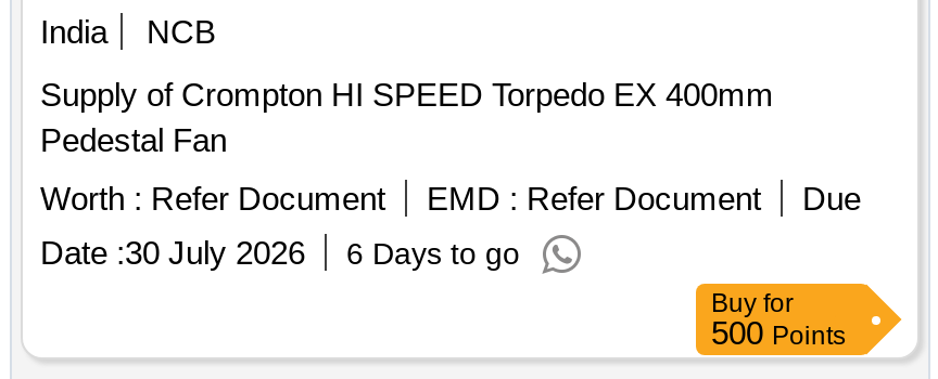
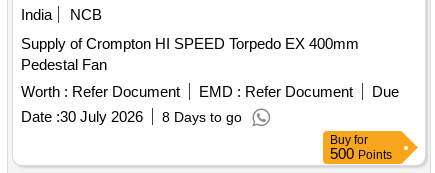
[40,234,520,271] Date : 30 July 2026 6 Days to go -> [21,108,242,125] Date : 30 July 2026 8 Days to go

